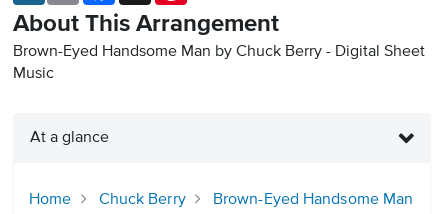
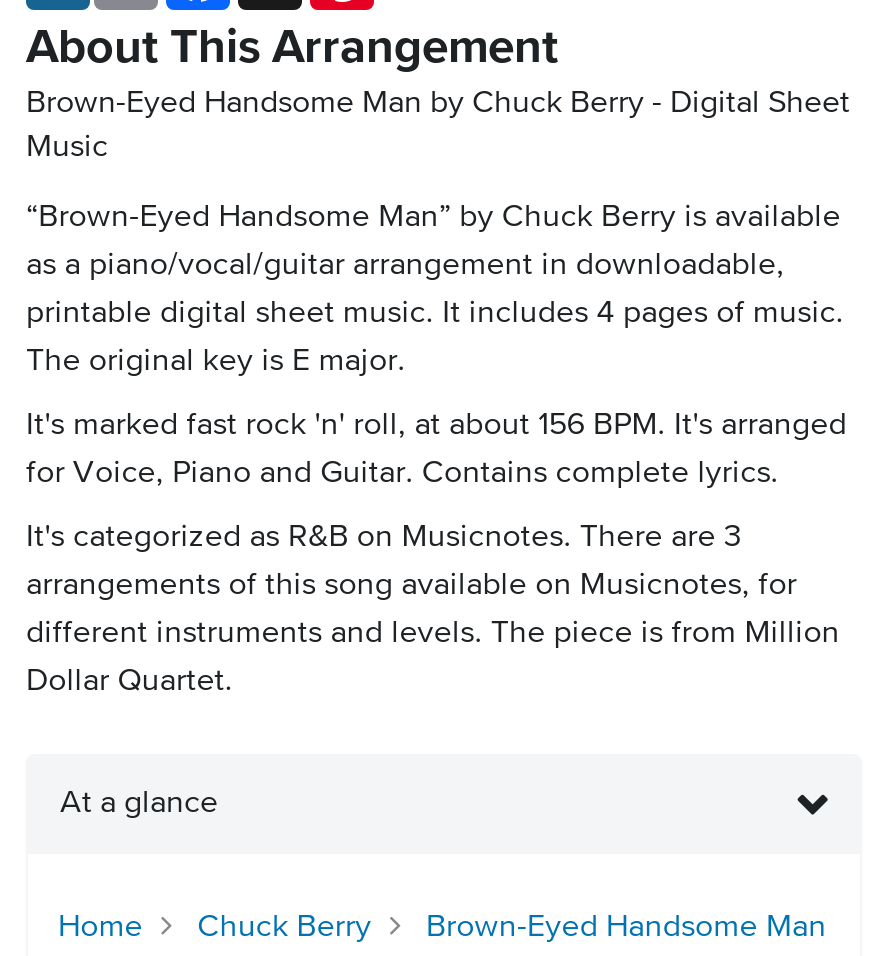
none -> [26,203,847,699] “Brown-Eyed Handsome Man” by Chuck Berry is available | as a piano/vocal/guitar arrangement in downloadable, | printable digital sheet music. It includes 4 pages of music. | The original key is E major. | It's marked fast rock 'n' roll, at about 156 BPM. It's arranged | for Voice, Piano and Guitar. Contains complete lyrics. | It's categorized as R&B on Musicnotes. There are 3 | arrangements of this song available on Musicnotes, for | different instruments and levels. The piece is from Million | Dollar Quartet.

